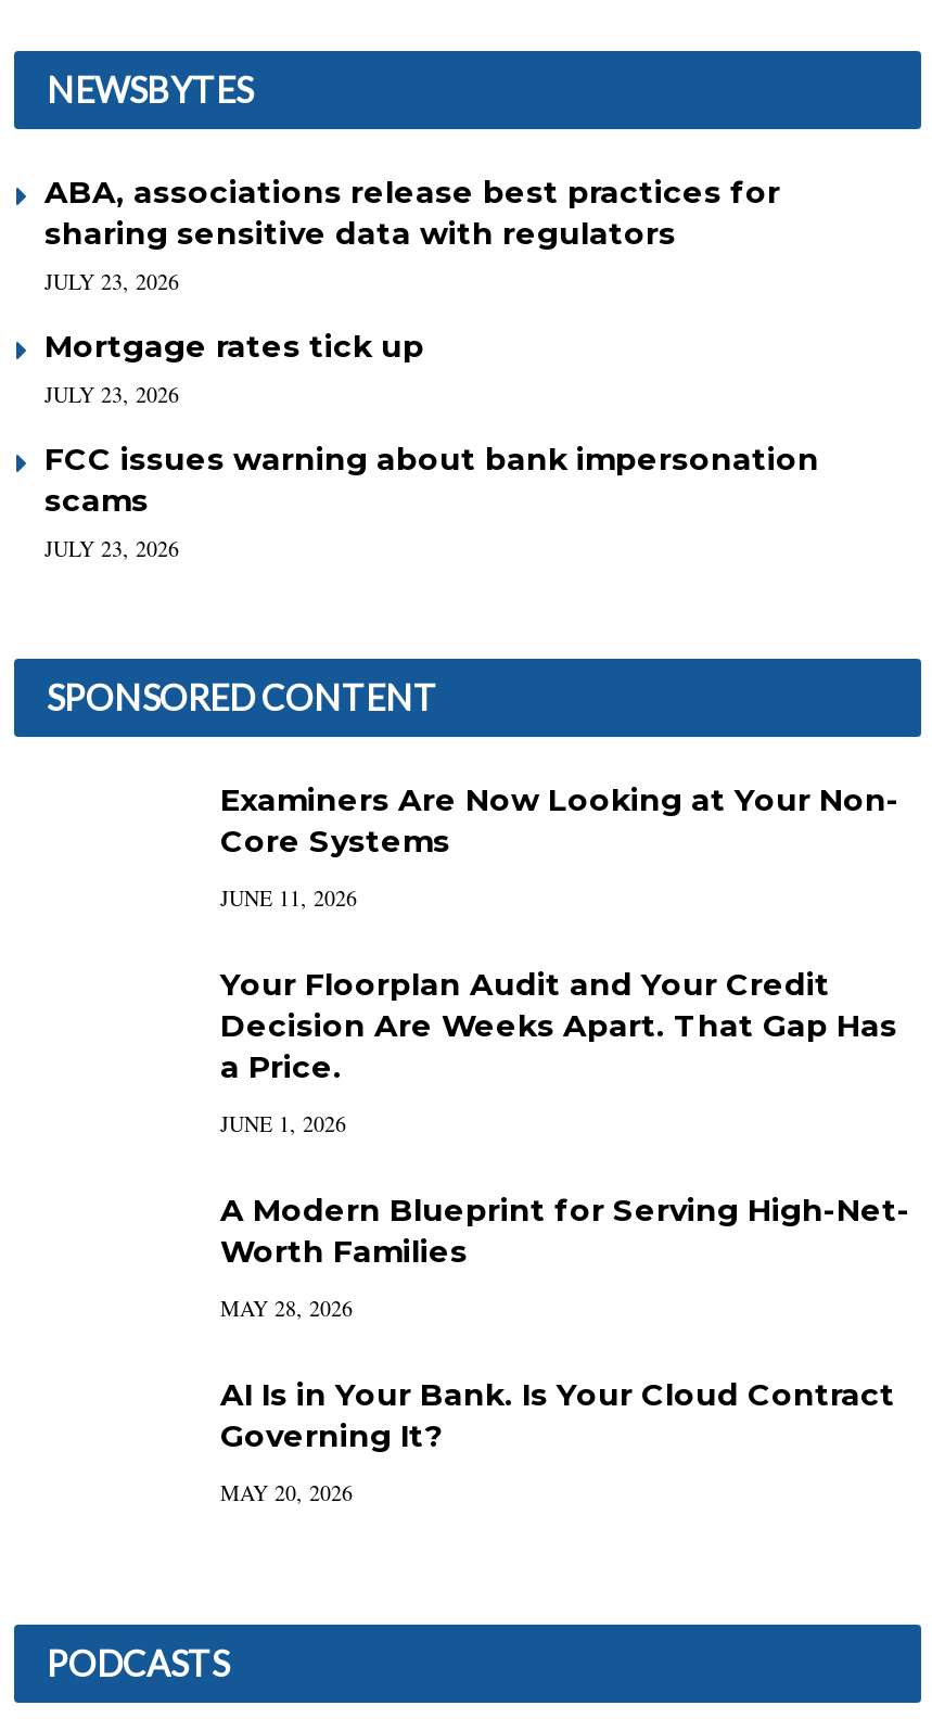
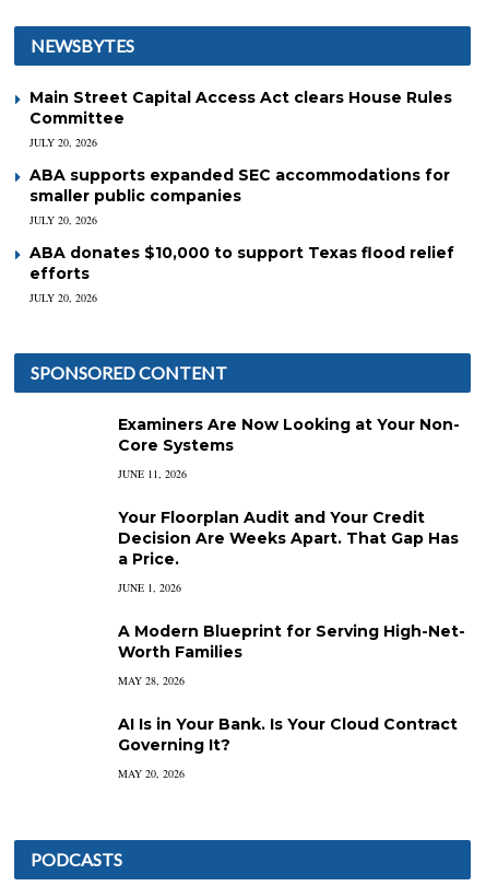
[44,172,780,296] ABA, associations release best practices for | sharing sensitive data with regulators | JULY 23, 2026 -> [29,87,452,150] Main Street Capital Access Act clears House Rules | Committee | JULY 20, 2026
[44,326,424,409] Mortgage rates tick up | JULY 23, 2026 -> [29,165,450,227] ABA supports expanded SEC accommodations for | smaller public companies | JULY 20, 2026
[44,439,819,563] FCC issues warning about bank impersonation | scams | JULY 23, 2026 -> [29,243,454,305] ABA donates $10,000 to support Texas flood relief | efforts | JULY 20, 2026

